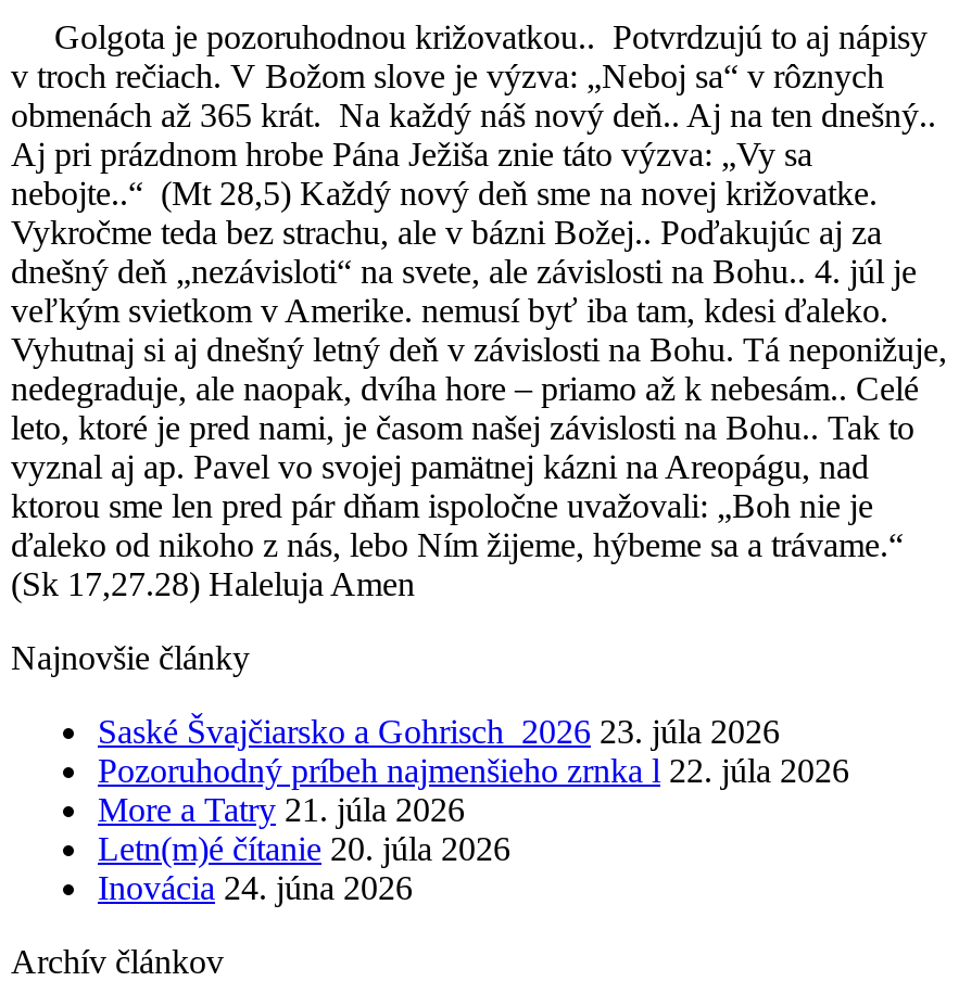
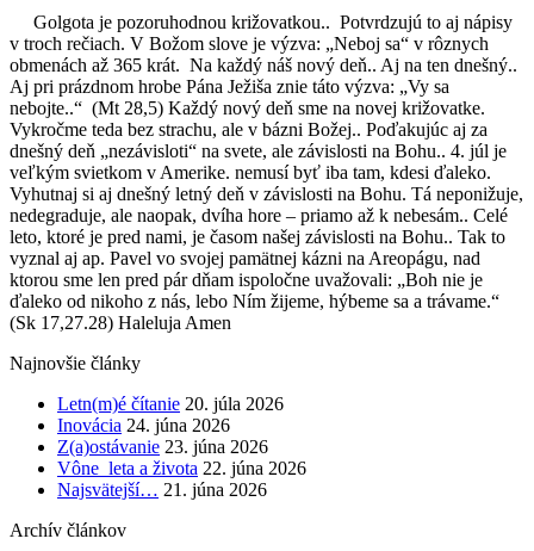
[98,713,849,828] Saské Švajčiarsko a Gohrisch 2026 23. júla 2026 | Pozoruhodný príbeh najmenšieho zrnka l 22. júla 2026 | More a Tatry 21. júla 2026 -> none
moved [98,830,510,906] -> [57,393,284,435]: Letn(m)é čítanie 20. júla 2026 | Inovácia 24. júna 2026
none -> [57,436,306,499] Z(a)ostávanie 23. júna 2026 | Vône leta a života 22. júna 2026 | Najsvätejší… 21. júna 2026

